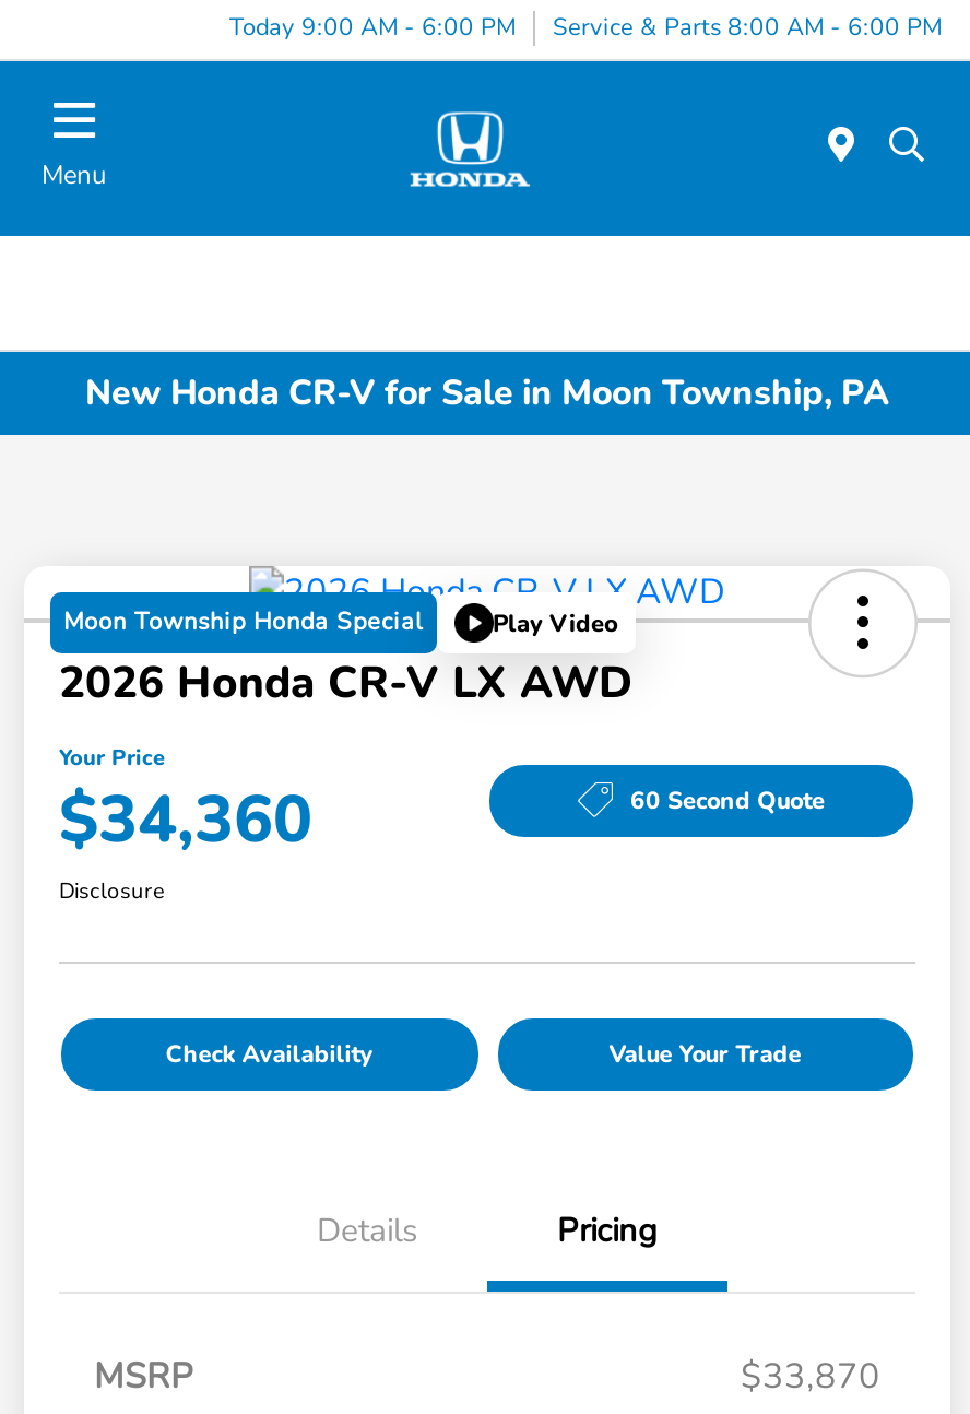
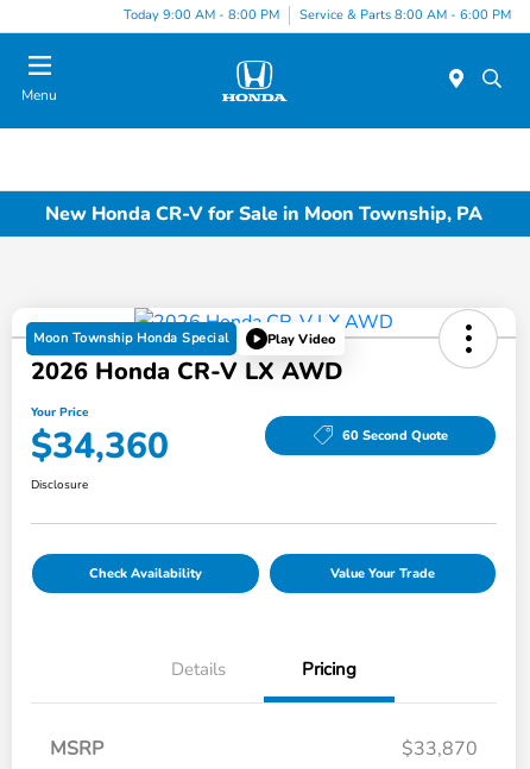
[229,10,942,43] Today 9:00 AM - 6:00 PM Service & Parts 8:00 AM - 6:00 PM -> [124,5,511,23] Today 9:00 AM - 8:00 PM Service & Parts 8:00 AM - 6:00 PM

